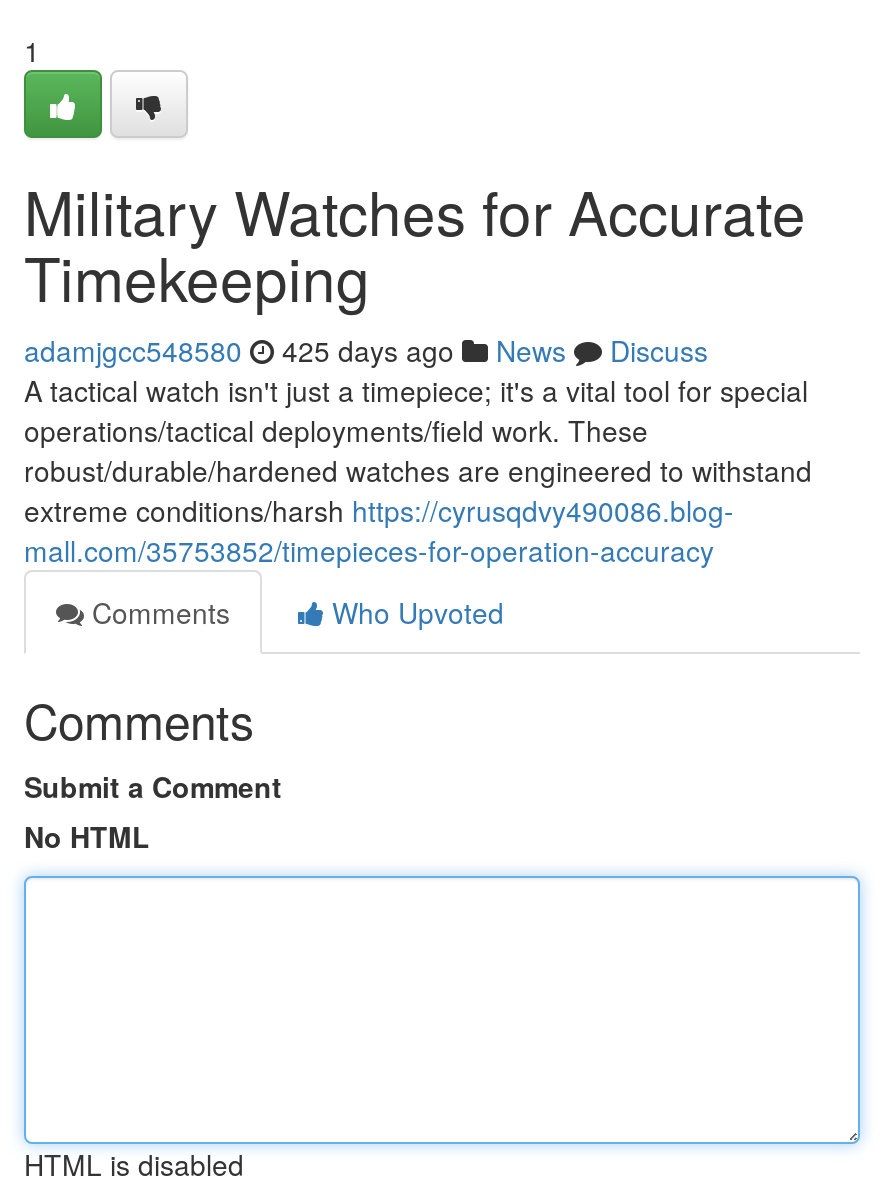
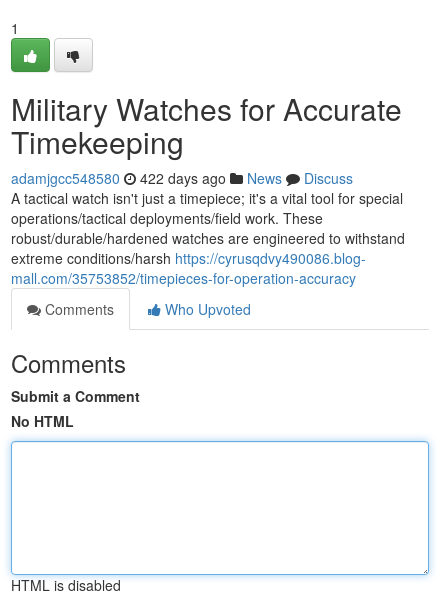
[24,330,708,370] adamjgcc548580 425 days ago News Discuss -> [11,168,353,188] adamjgcc548580 422 days ago News Discuss

